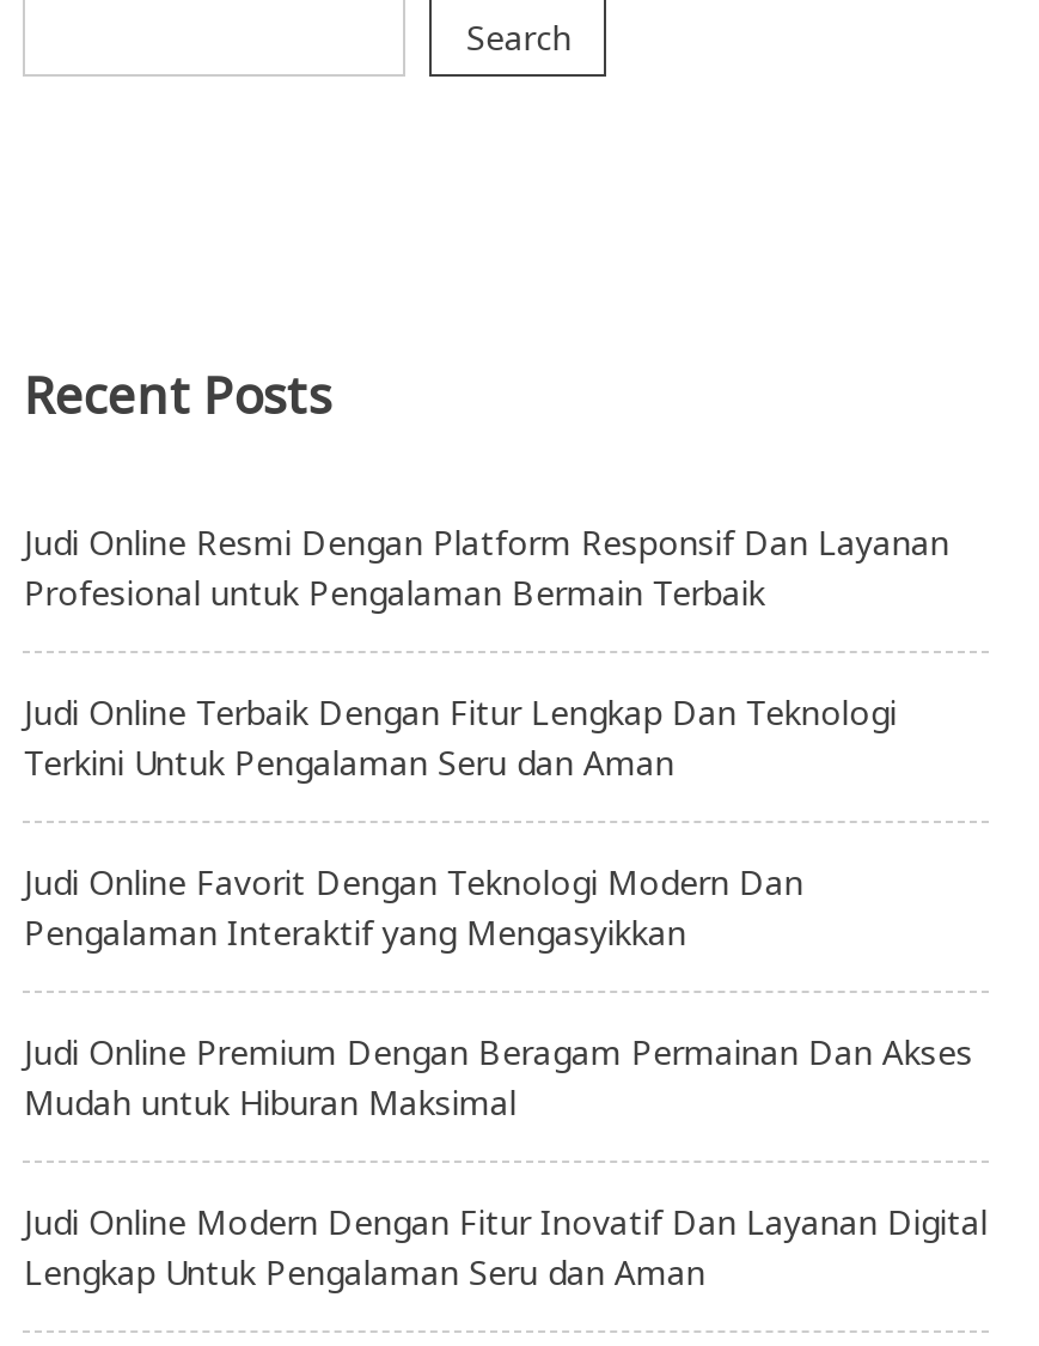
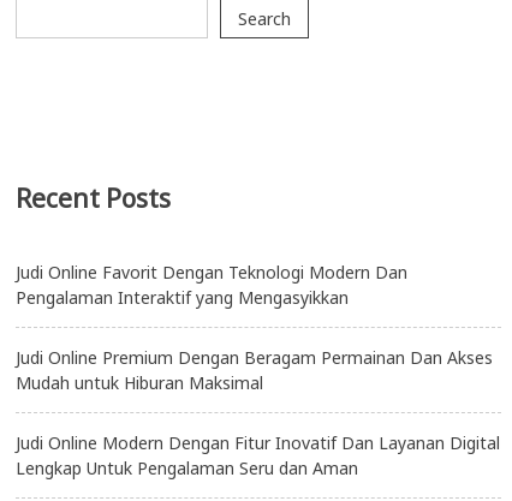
[24,520,949,786] Judi Online Resmi Dengan Platform Responsif Dan Layanan | Profesional untuk Pengalaman Bermain Terbaik | Judi Online Terbaik Dengan Fitur Lengkap Dan Teknologi | Terkini Untuk Pengalaman Seru dan Aman -> none

